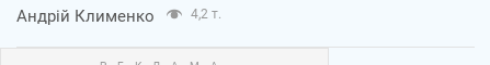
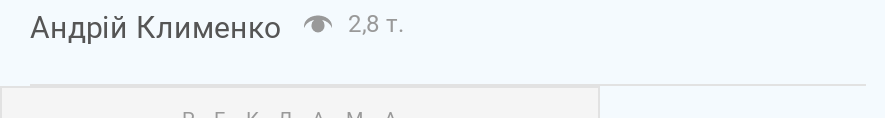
[191,7,221,22] 4,2 т. -> [348,11,404,39] 2,8 т.

